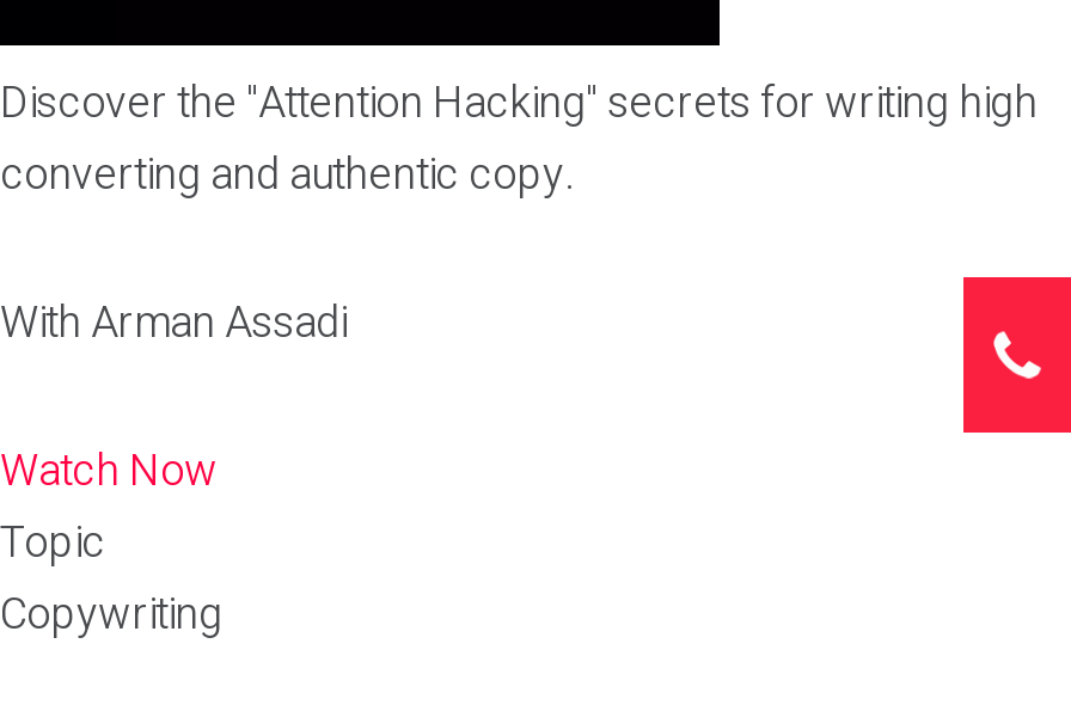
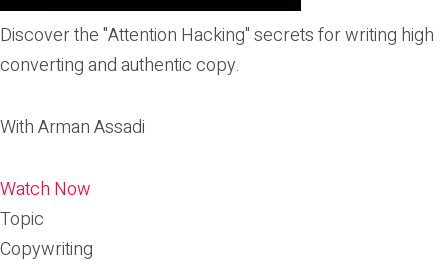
[961,275,1064,435] [image] -> none

